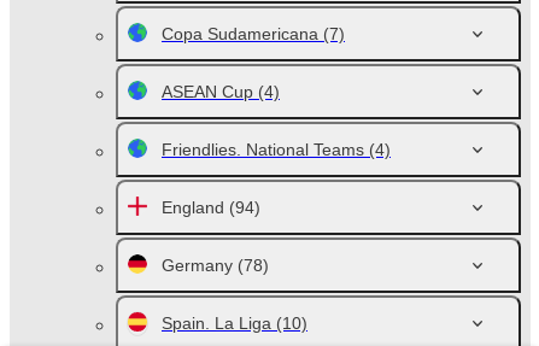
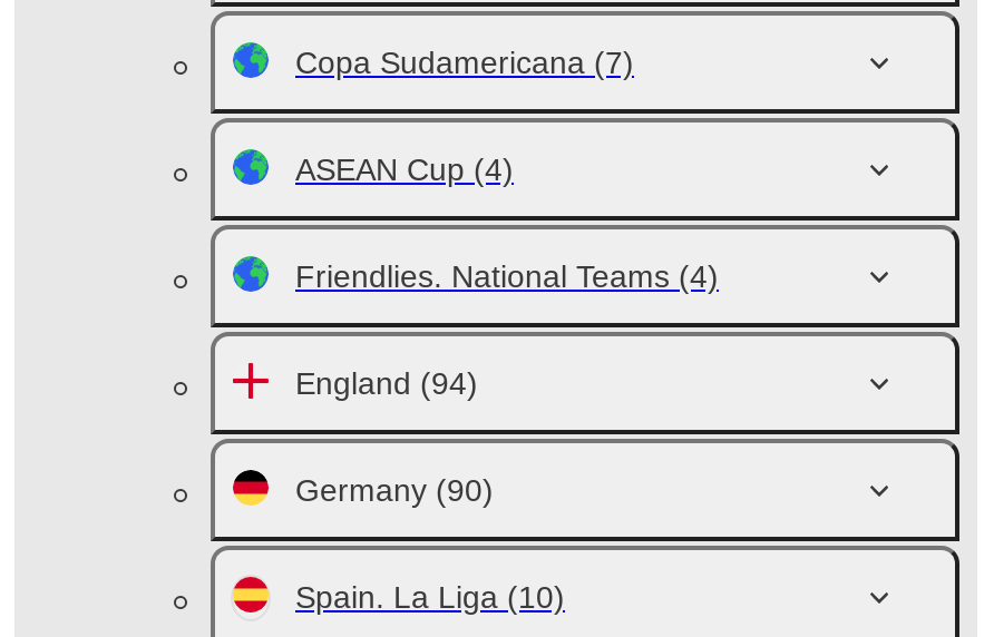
[162,256,269,275] Germany (78) -> [295,472,494,508] Germany (90)

